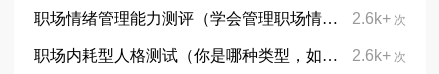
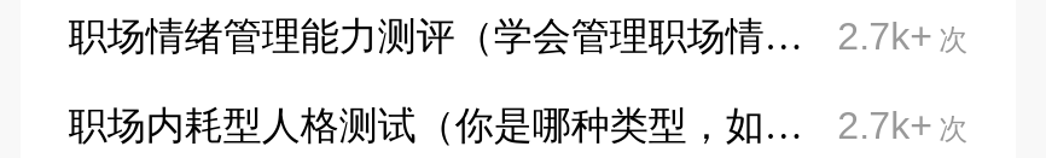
[352,10,406,27] 2.6k+ 次 -> [837,15,968,56] 2.7k+ 次
[352,47,406,64] 2.6k+ 次 -> [837,104,968,145] 2.7k+ 次

